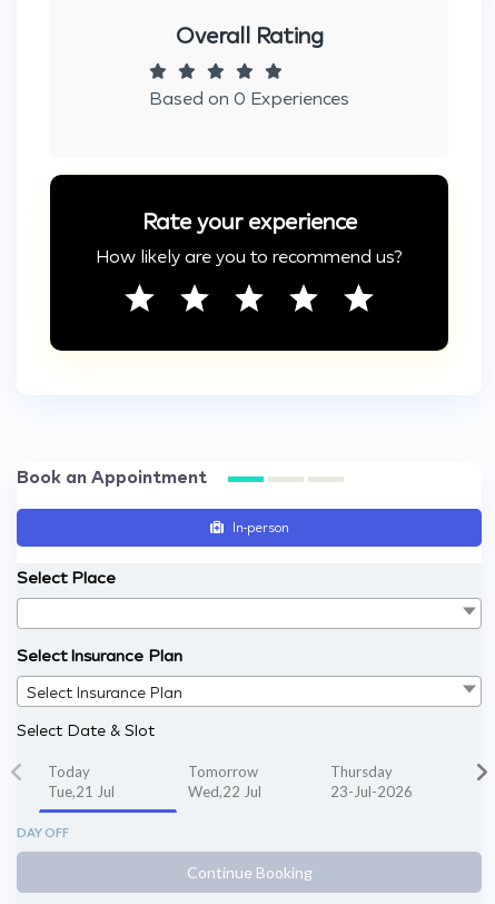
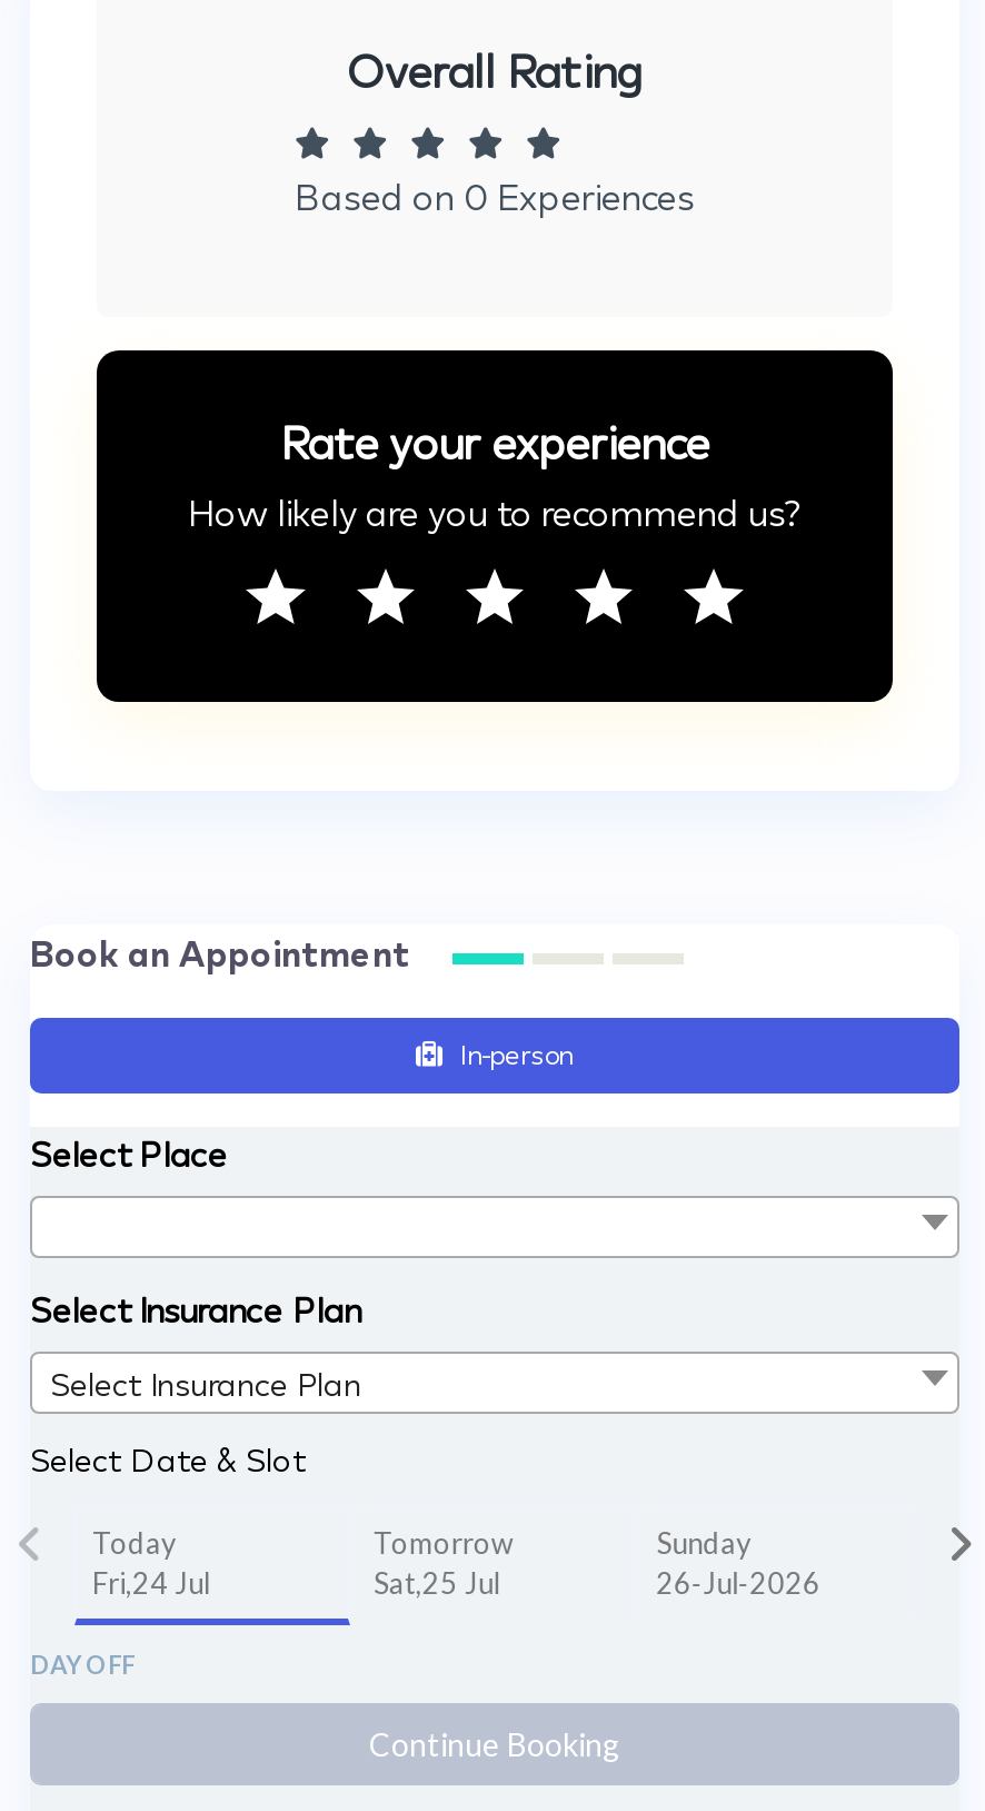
[330,763,412,801] Thursday | 23-Jul-2026 -> [656,1525,821,1601] Sunday | 26-Jul-2026
[48,783,115,801] Tue,21 Jul -> [92,1565,210,1601] Fri,24 Jul
[188,783,262,801] Wed,22 Jul -> [373,1565,500,1601] Sat,25 Jul

